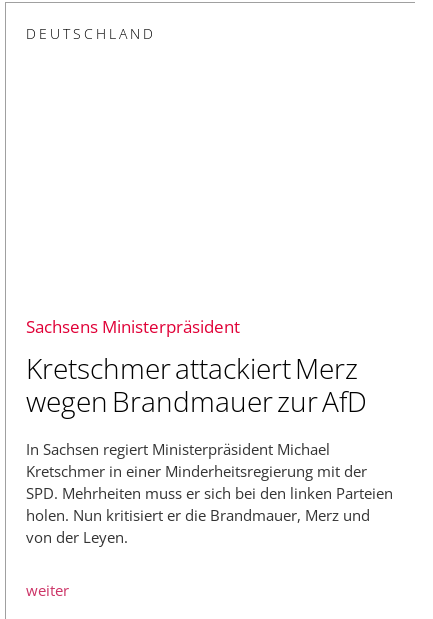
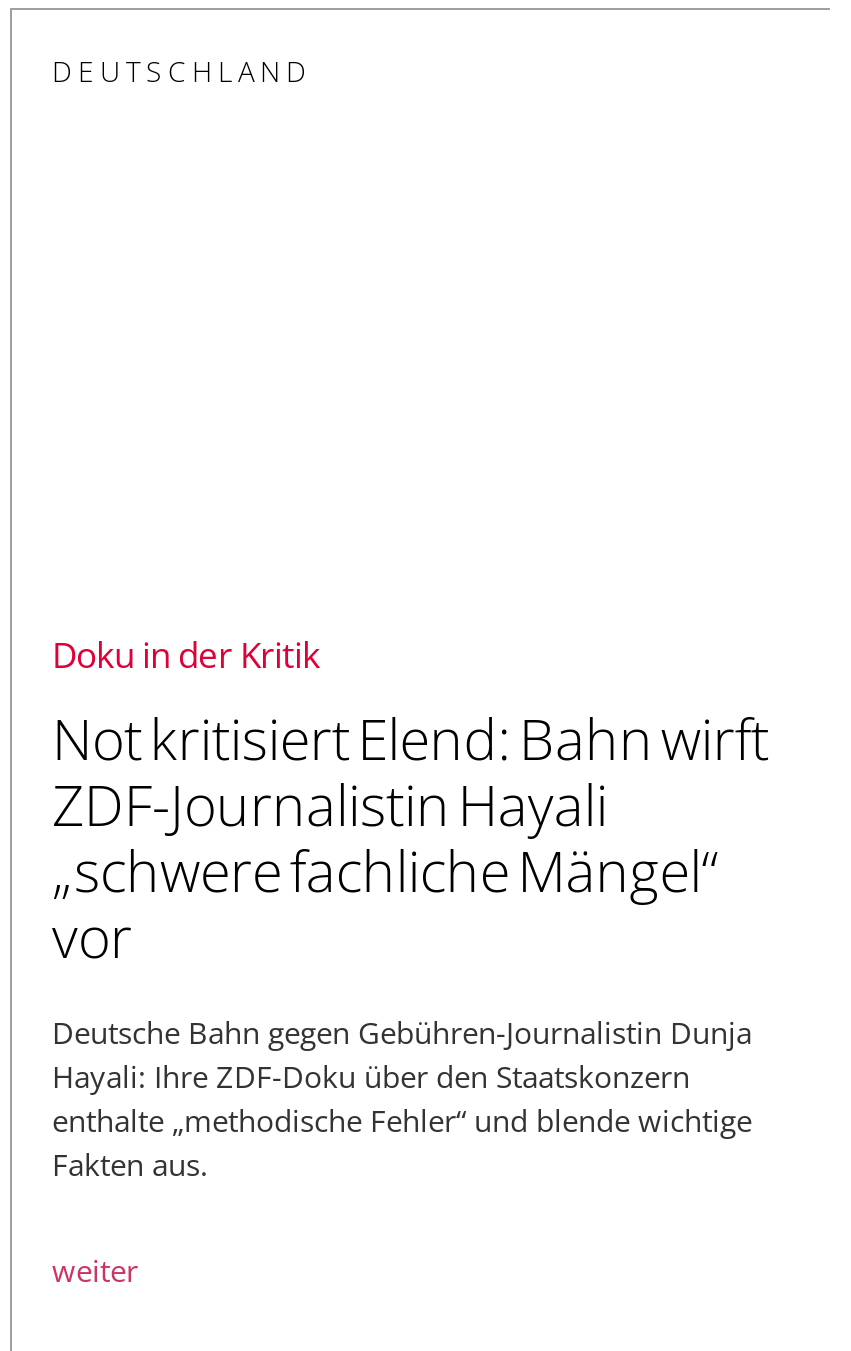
[26,314,367,420] Sachsens Ministerpräsident | Kretschmer attackiert Merz | wegen Brandmauer zur AfD -> [52,631,769,975] Doku in der Kritik | Not kritisiert Elend: Bahn wirft | ZDF-Journalistin Hayali | „schwere fachliche Mängel“ | vor
[26,439,393,547] In Sachsen regiert Ministerpräsident Michael | Kretschmer in einer Minderheitsregierung mit der | SPD. Mehrheiten muss er sich bei den linken Parteien | holen. Nun kritisiert er die Brandmauer, Merz und | von der Leyen. -> [52,1013,752,1185] Deutsche Bahn gegen Gebühren-Journalistin Dunja | Hayali: Ihre ZDF-Doku über den Staatskonzern | enthalte „methodische Fehler“ und blende wichtige | Fakten aus.

